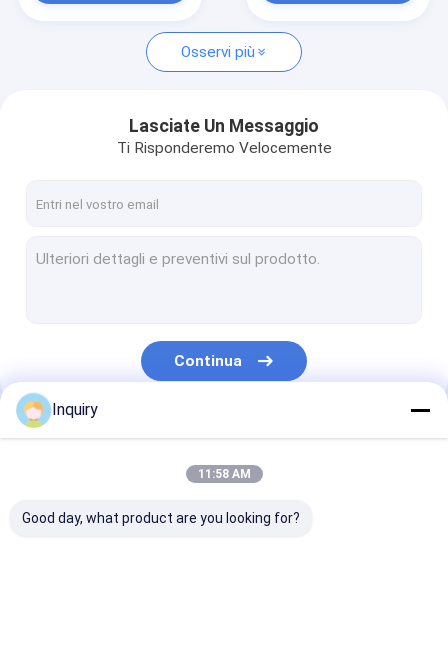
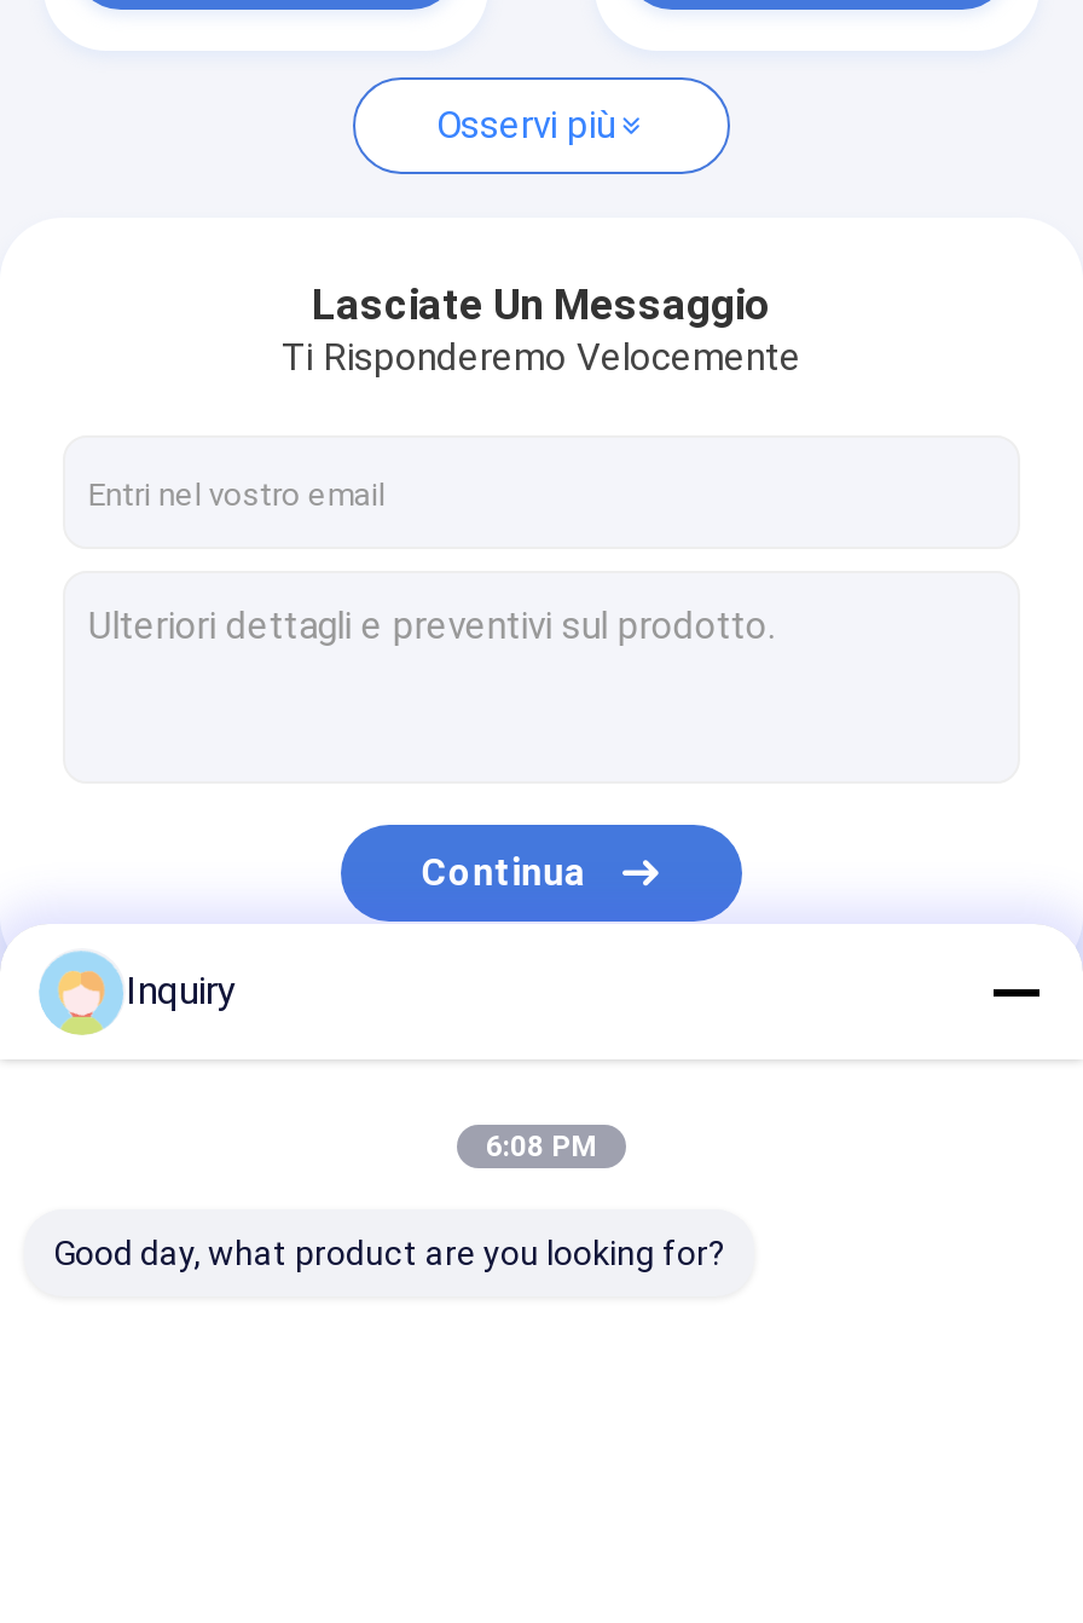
[197,467,250,481] 11:58 AM -> [486,1130,597,1163] 6:08 PM

